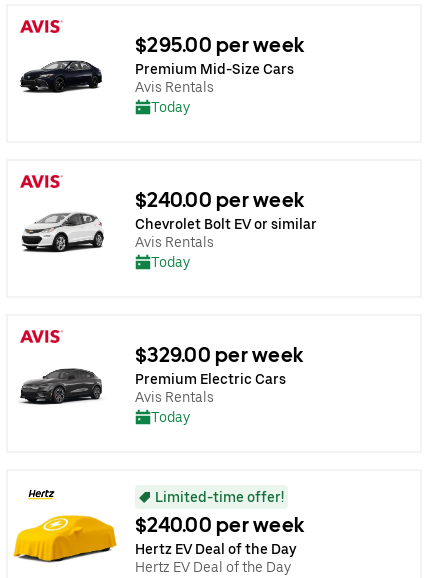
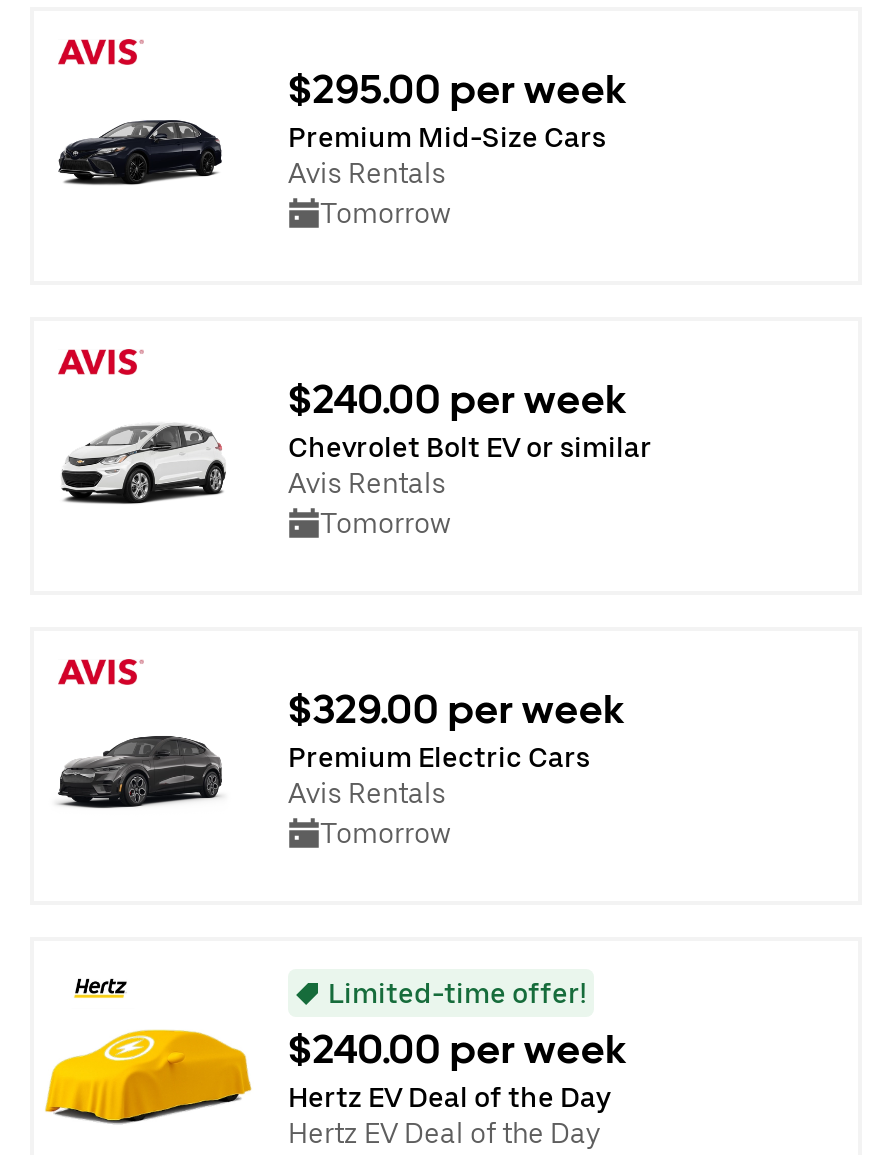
[151,98,190,114] Today -> [320,196,450,228] Tomorrow
[151,253,190,269] Today -> [320,506,450,538] Tomorrow
[151,408,190,424] Today -> [320,816,450,848] Tomorrow

